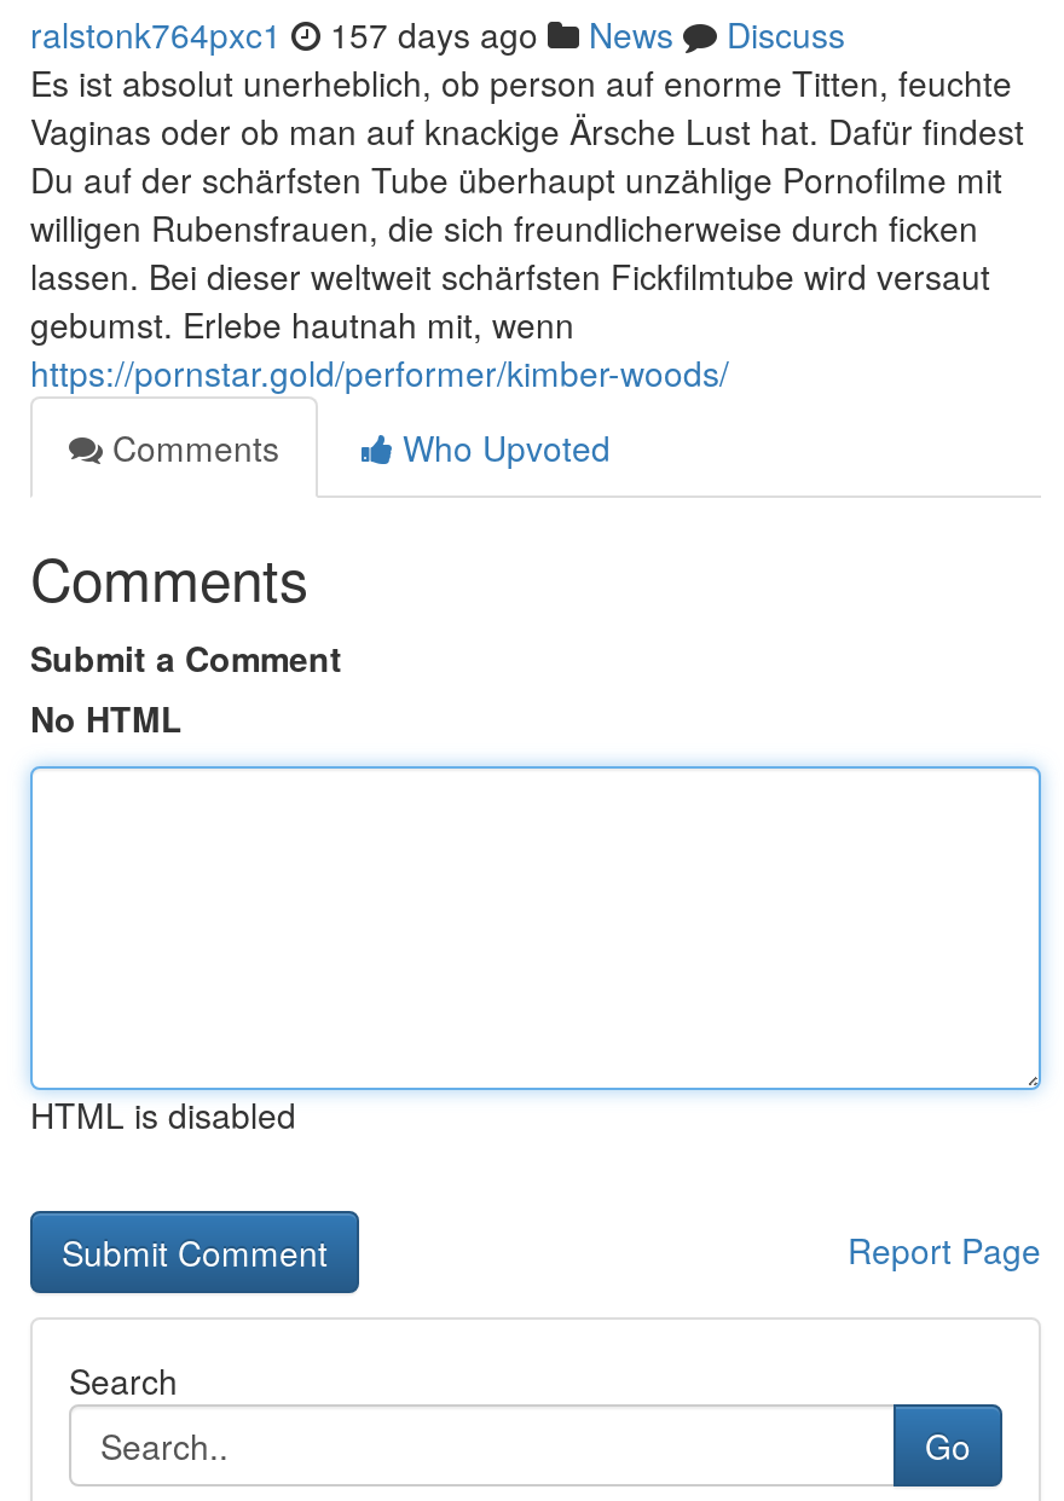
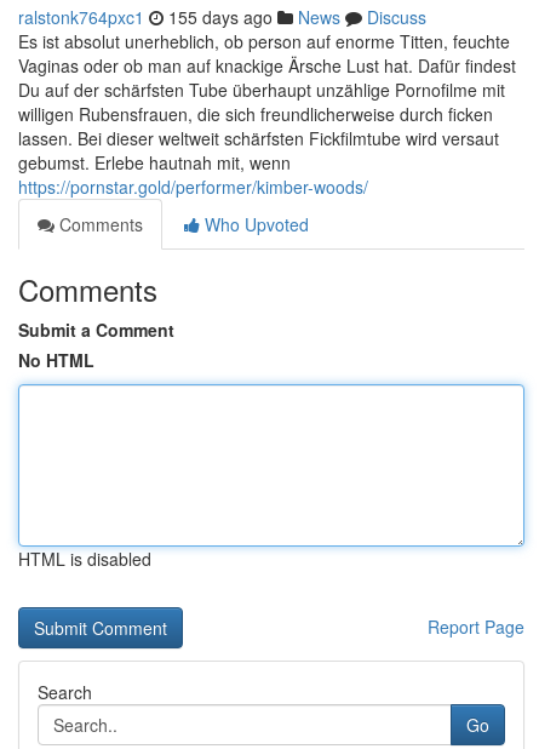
[30,10,845,58] ralstonk764pxc1 157 days ago News Discuss -> [18,5,426,29] ralstonk764pxc1 155 days ago News Discuss

